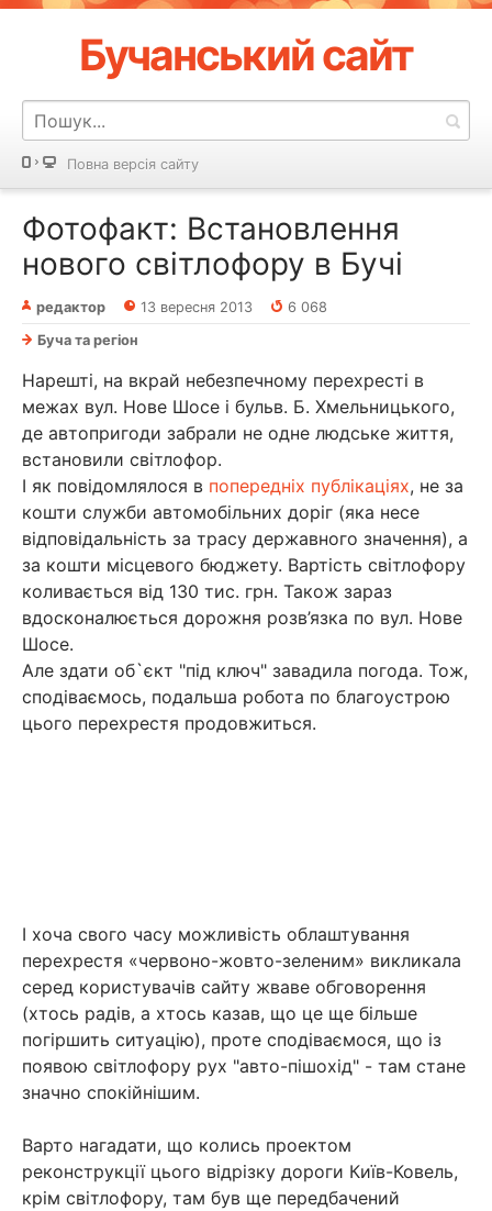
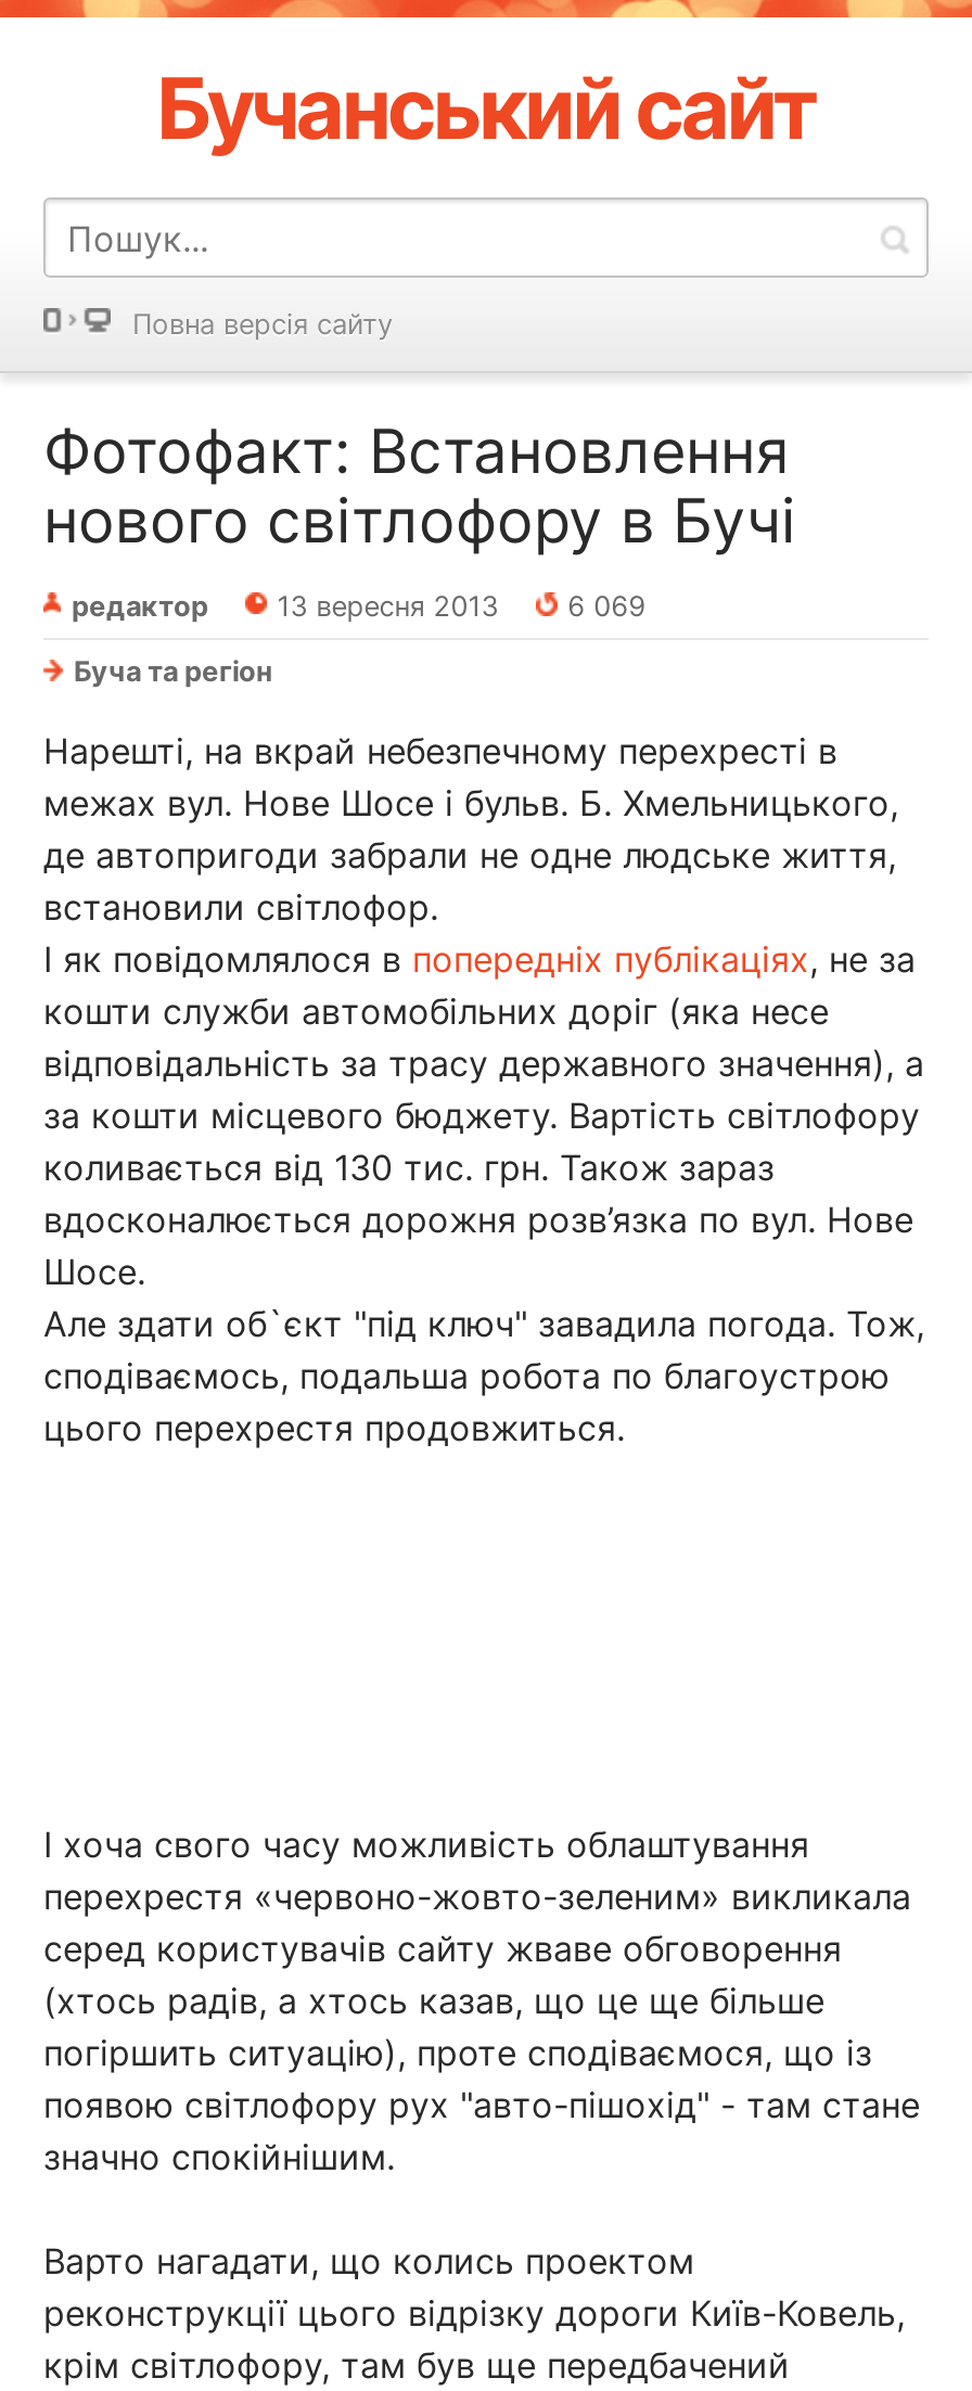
[287,299,327,315] 6 068 -> [568,590,646,623] 6 069

